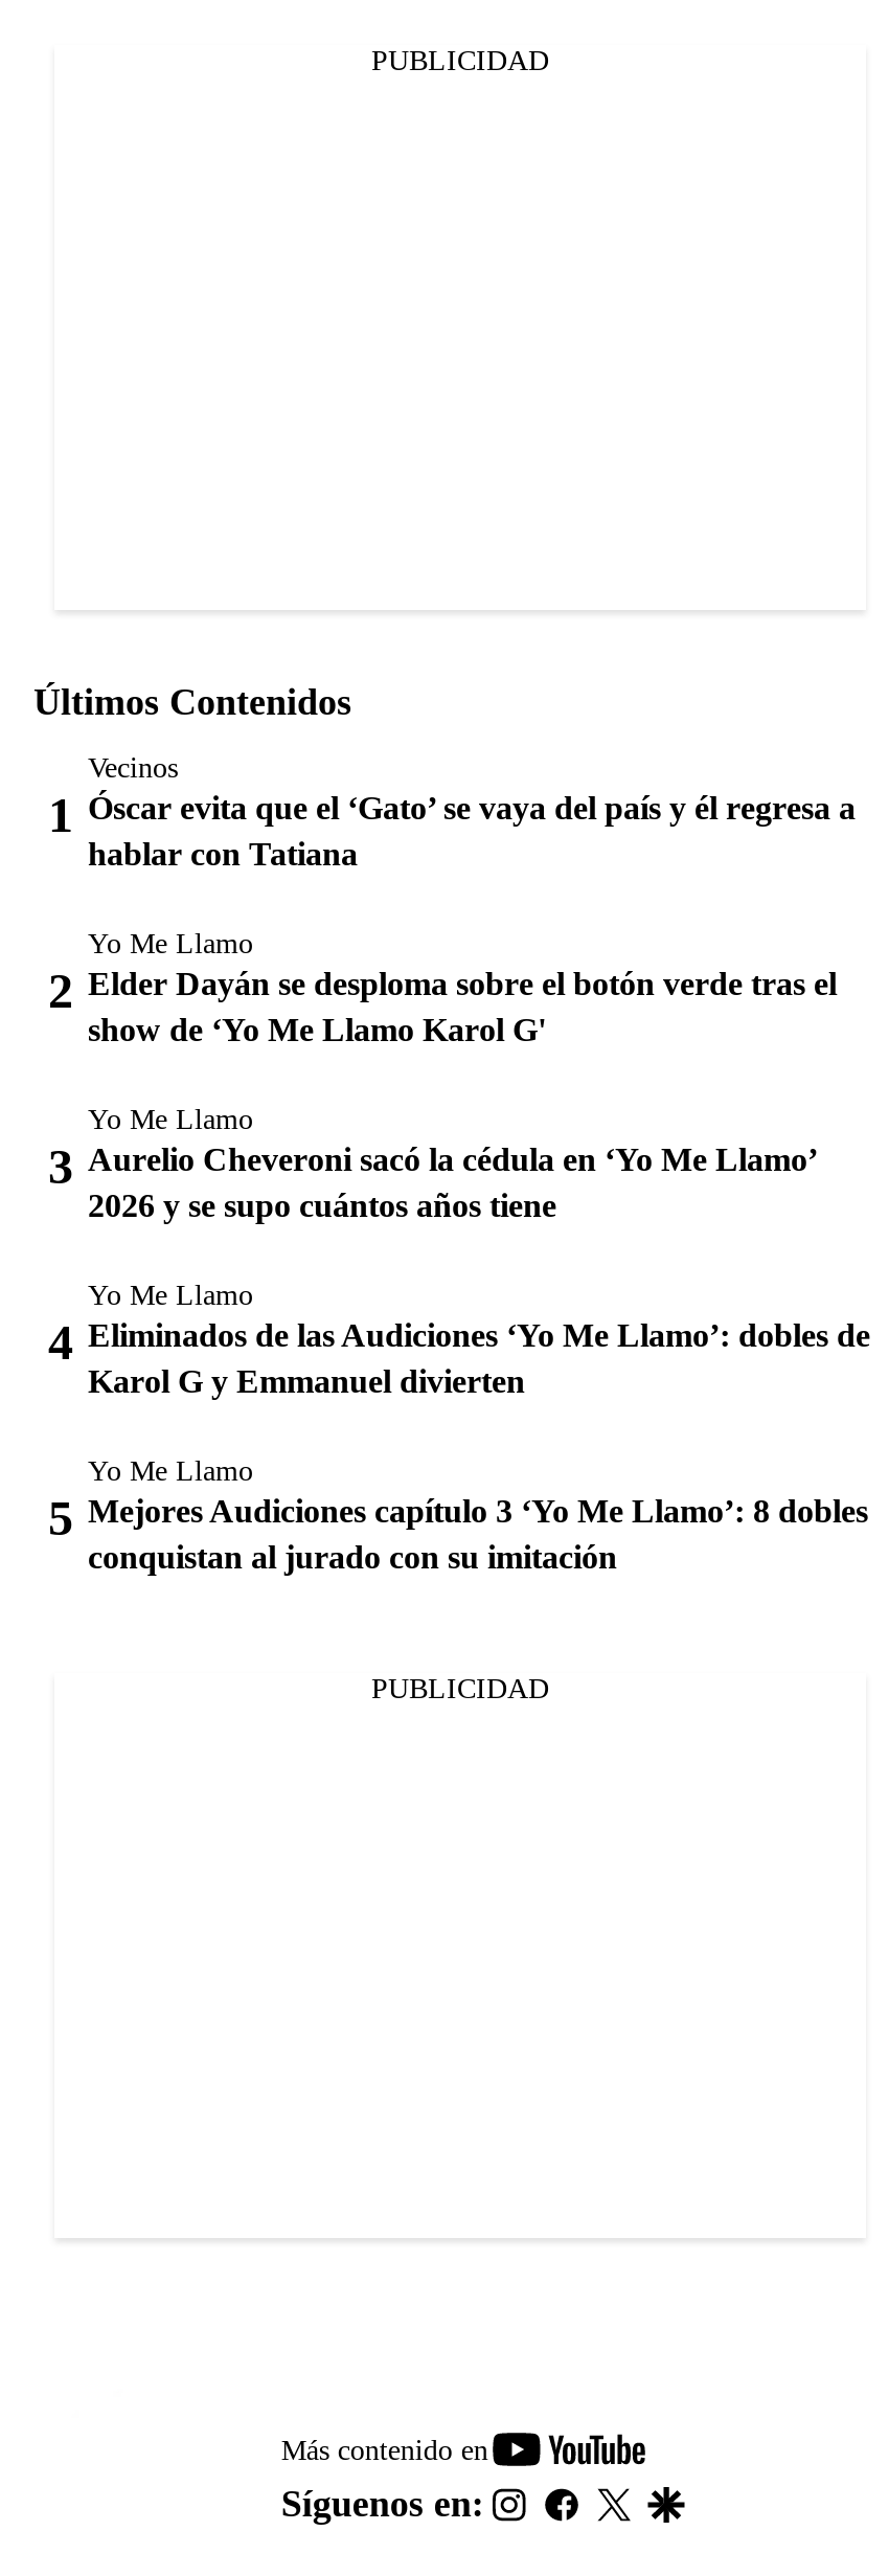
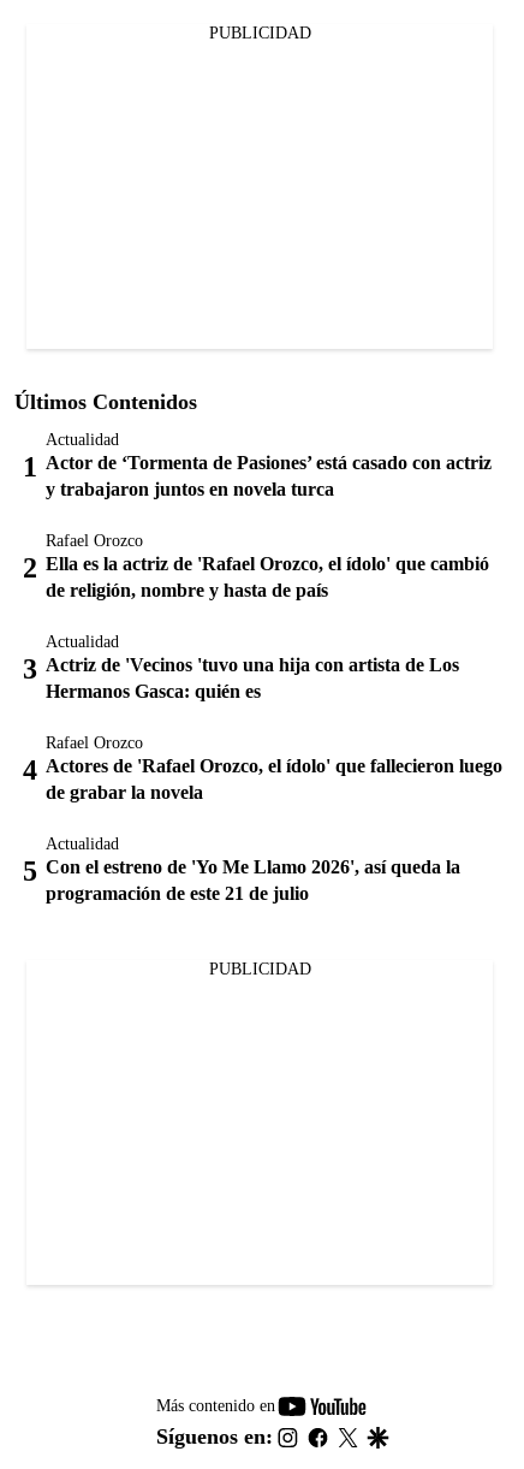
[88,754,856,873] Vecinos | Óscar evita que el ‘Gato’ se vaya del país y él regresa a | hablar con Tatiana -> [46,430,492,499] Actualidad | Actor de ‘Tormenta de Pasiones’ está casado con actriz | y trabajaron juntos en novela turca
[88,929,837,1049] Yo Me Llamo | Elder Dayán se desploma sobre el botón verde tras el | show de ‘Yo Me Llamo Karol G' -> [46,531,489,600] Rafael Orozco | Ella es la actriz de 'Rafael Orozco, el ídolo' que cambió | de religión, nombre y hasta de país
[88,1105,816,1224] Yo Me Llamo | Aurelio Cheveroni sacó la cédula en ‘Yo Me Llamo’ | 2026 y se supo cuántos años tiene -> [46,632,459,701] Actualidad | Actriz de 'Vecinos 'tuvo una hija con artista de Los | Hermanos Gasca: quién es
[88,1281,870,1400] Yo Me Llamo | Eliminados de las Audiciones ‘Yo Me Llamo’: dobles de | Karol G y Emmanuel divierten -> [46,733,502,802] Rafael Orozco | Actores de 'Rafael Orozco, el ídolo' que fallecieron luego | de grabar la novela
[88,1457,868,1576] Yo Me Llamo | Mejores Audiciones capítulo 3 ‘Yo Me Llamo’: 8 dobles | conquistan al jurado con su imitación -> [46,834,460,903] Actualidad | Con el estreno de 'Yo Me Llamo 2026', así queda la | programación de este 21 de julio

